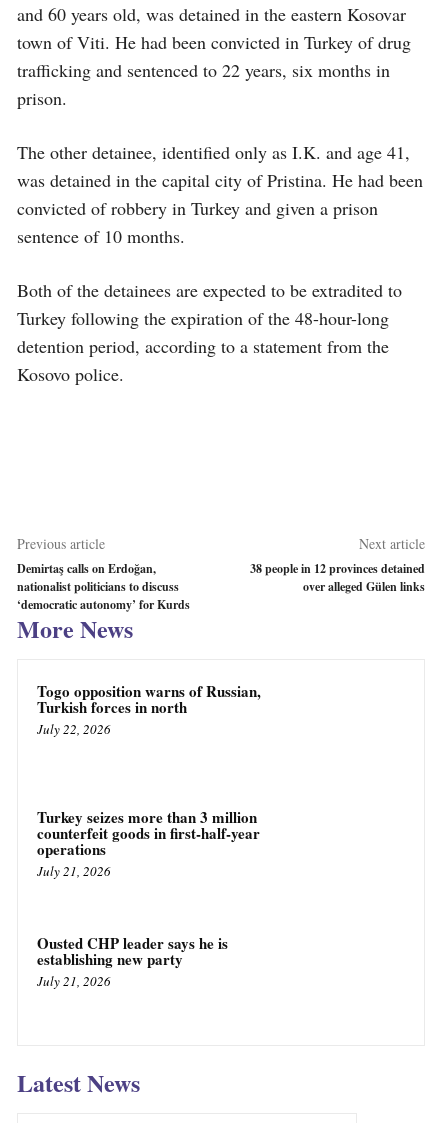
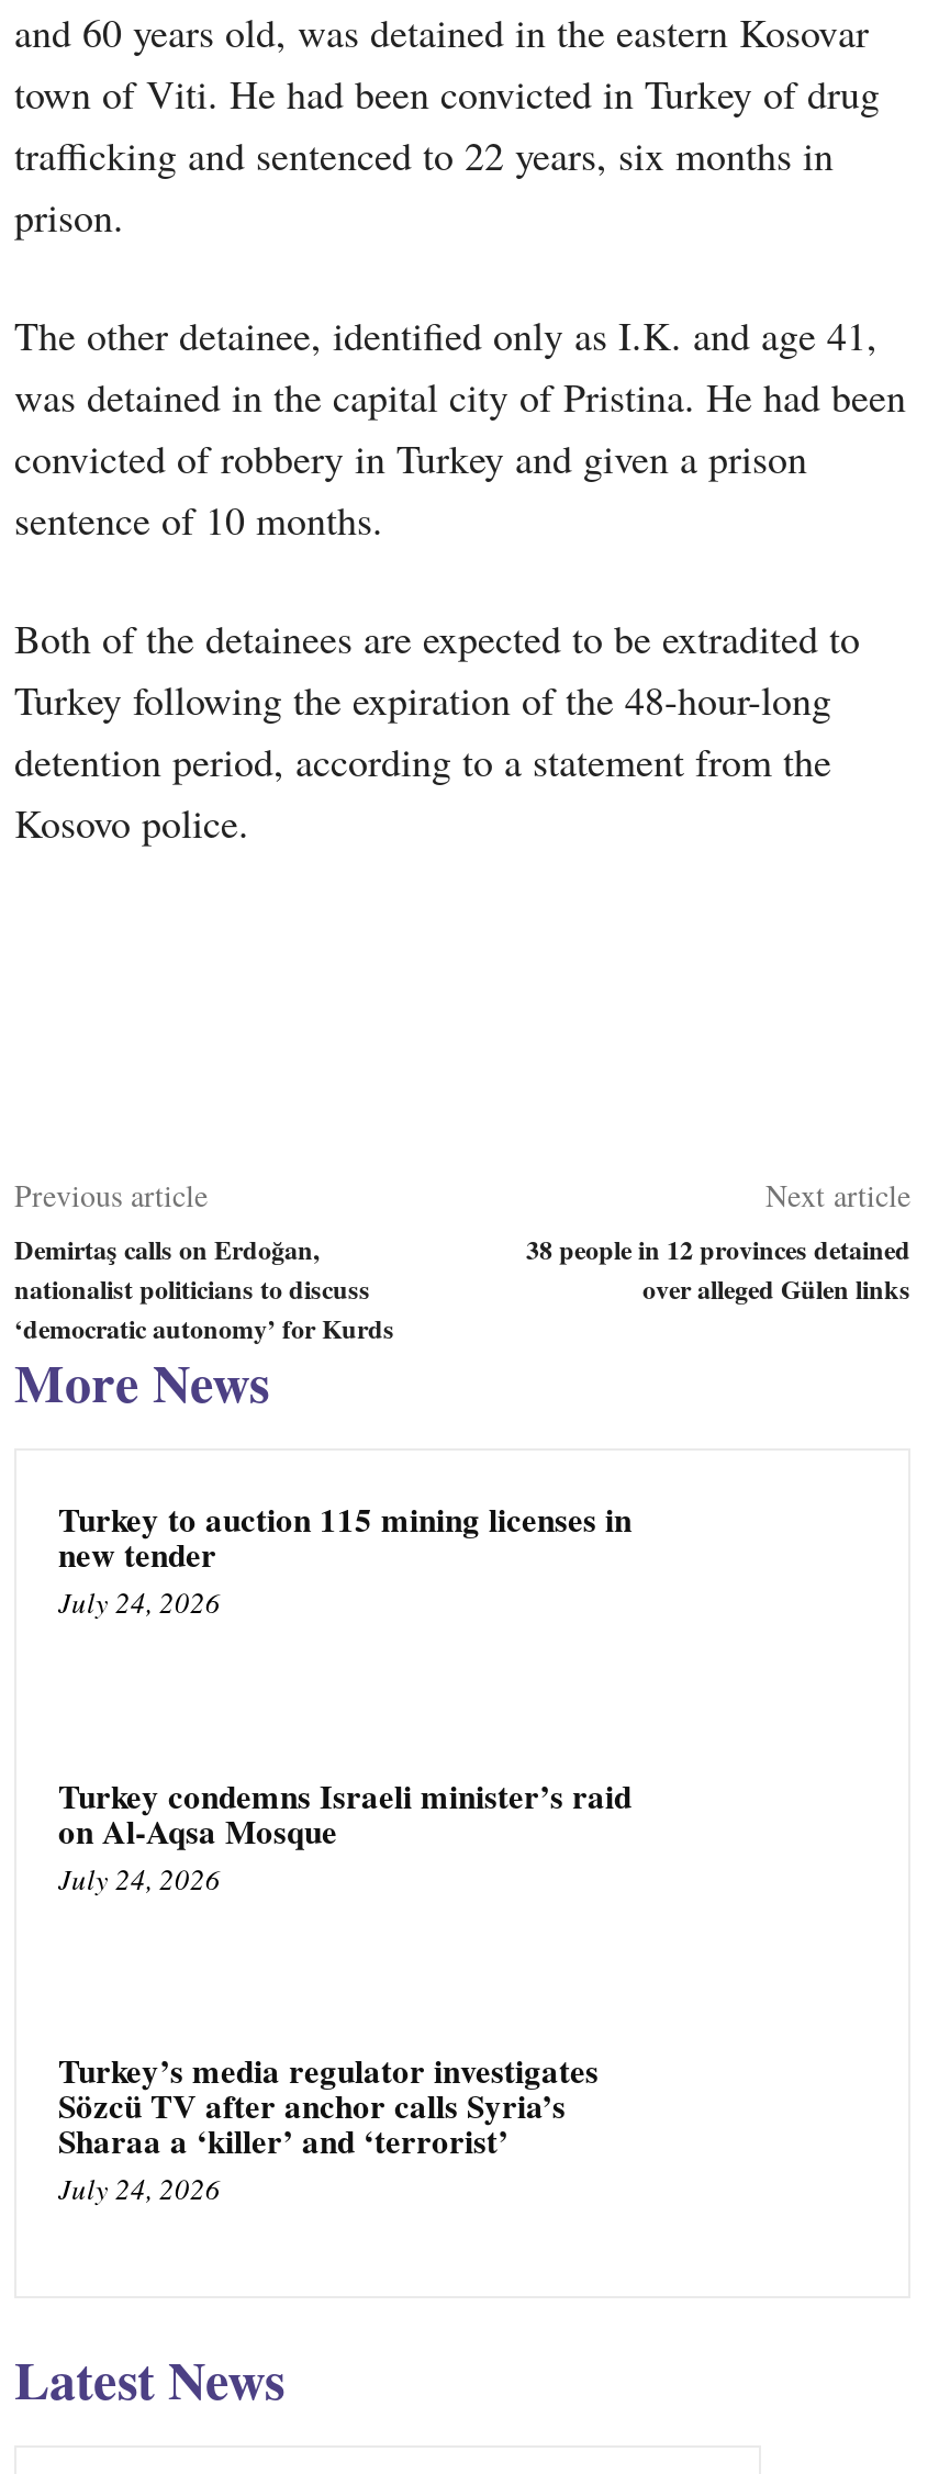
[37,680,261,738] Togo opposition warns of Russian, | Turkish forces in north | July 22, 2026 -> [58,1494,631,1621] Turkey to auction 115 mining licenses in | new tender | July 24, 2026
[37,806,260,880] Turkey seizes more than 3 million | counterfeit goods in first-half-year | operations | July 21, 2026 -> [58,1770,631,1898] Turkey condemns Israeli minister’s raid | on Al-Aqsa Mosque | July 24, 2026
[37,932,228,990] Ousted CHP leader says he is | establishing new party | July 21, 2026 -> [58,2046,599,2208] Turkey’s media regulator investigates | Sözcü TV after anchor calls Syria’s | Sharaa a ‘killer’ and ‘terrorist’ | July 24, 2026

